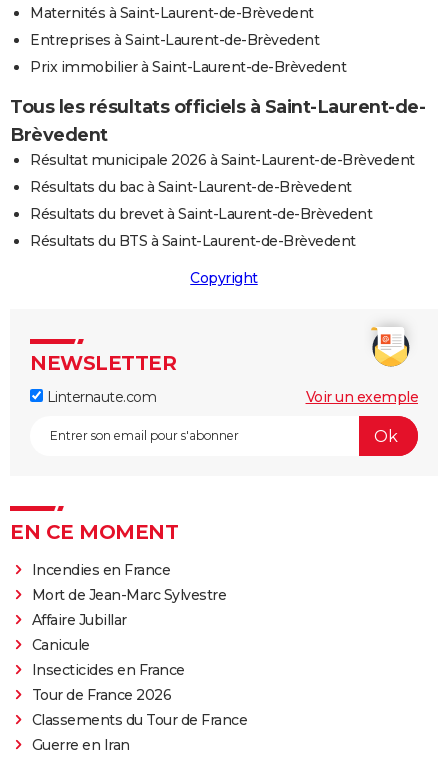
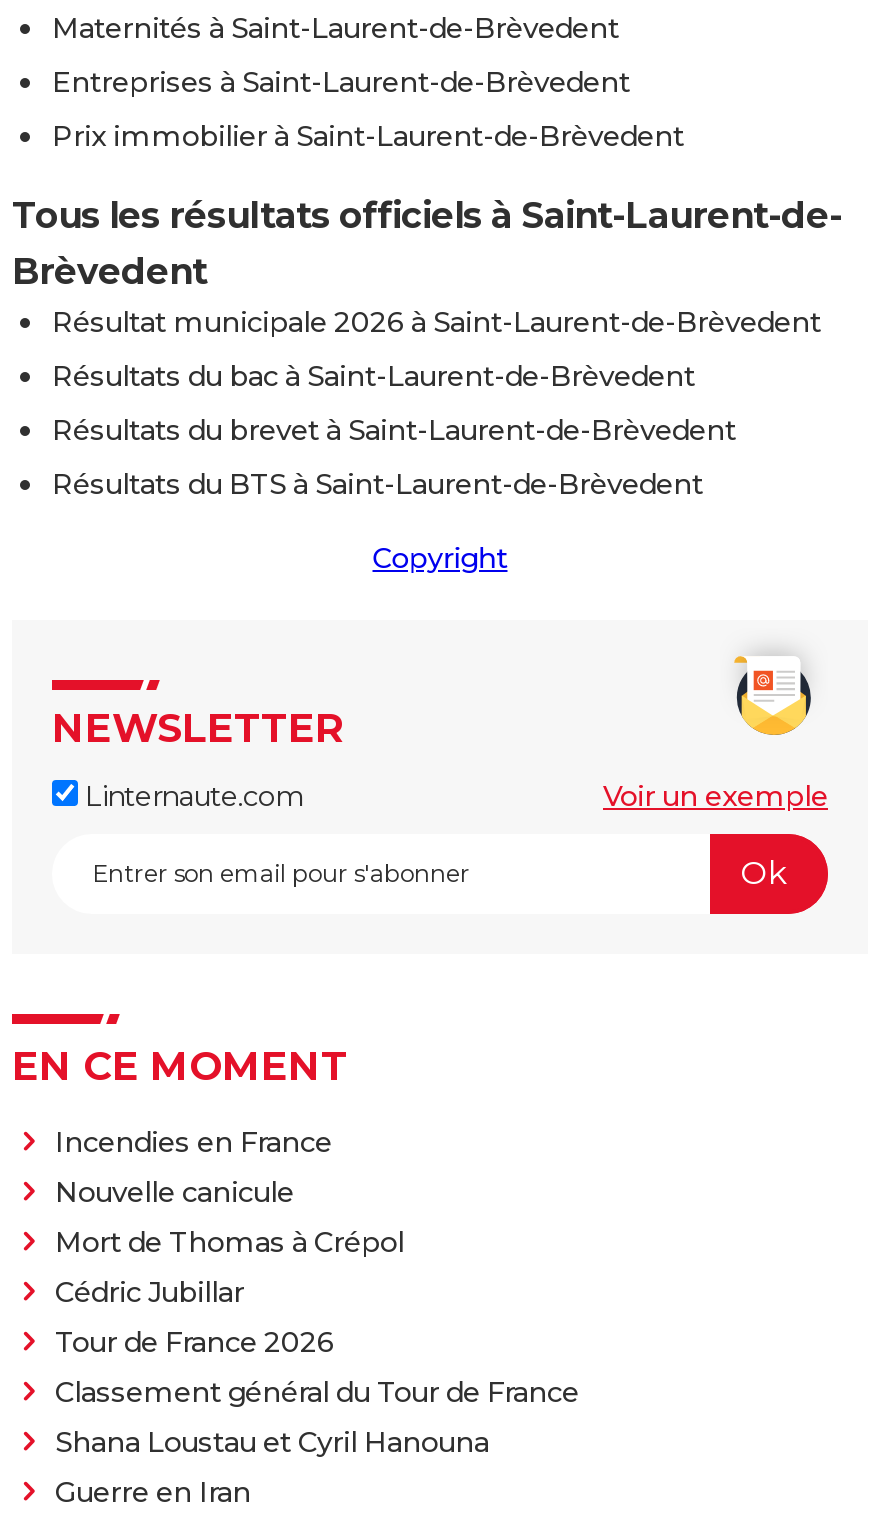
[31,586,226,679] Mort de Jean-Marc Sylvestre | Affaire Jubillar | Canicule | Insecticides en France -> [55,1173,404,1309] Nouvelle canicule | Mort de Thomas à Crépol | Cédric Jubillar
moved [31,686,171,704] -> [55,1323,334,1359]: Tour de France 2026
[31,711,247,729] Classements du Tour de France -> [55,1373,579,1459] Classement général du Tour de France | Shana Loustau et Cyril Hanouna

